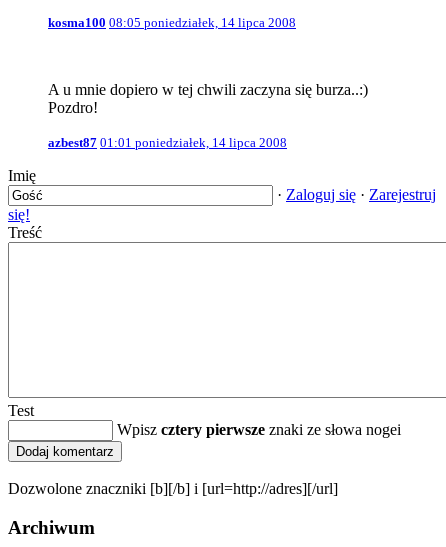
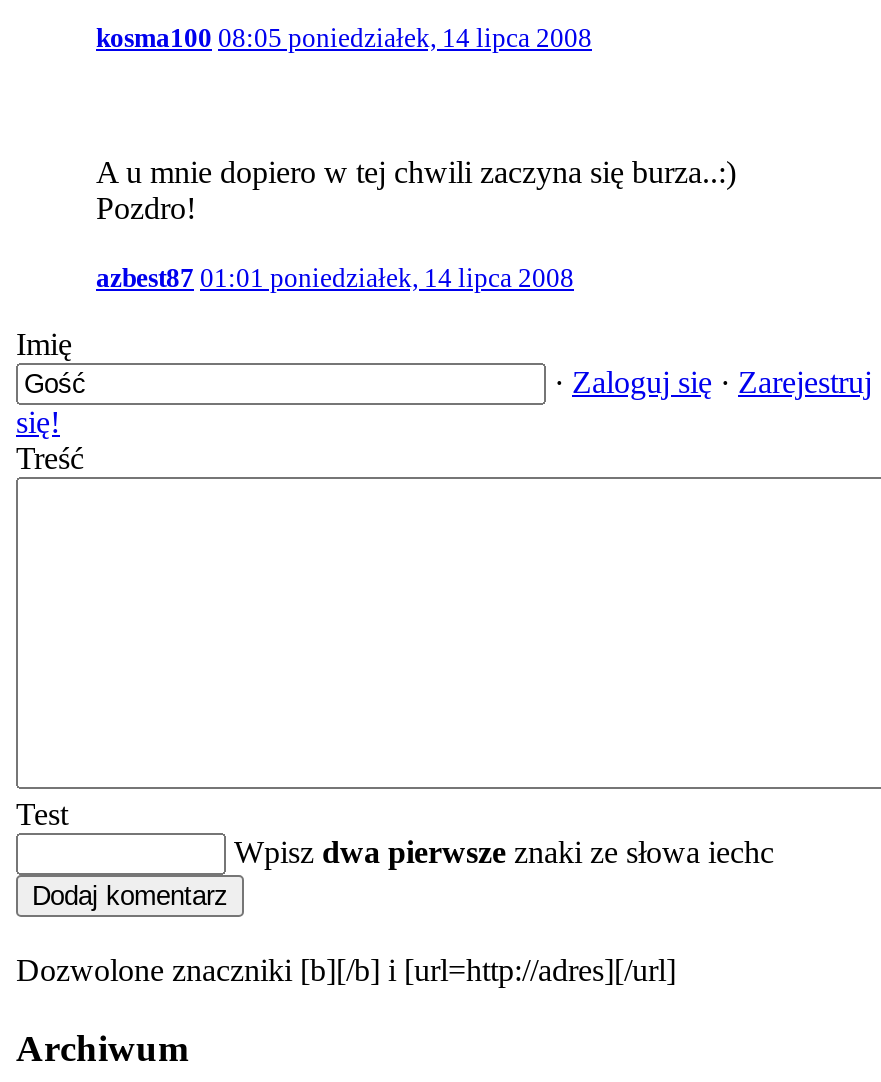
[117,421,401,438] Wpisz cztery pierwsze znaki ze słowa nogei -> [234,835,774,869] Wpisz dwa pierwsze znaki ze słowa iechc

